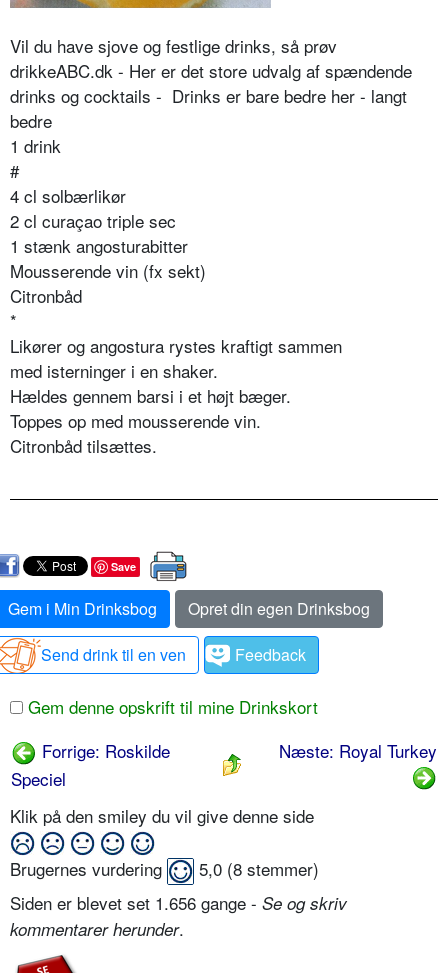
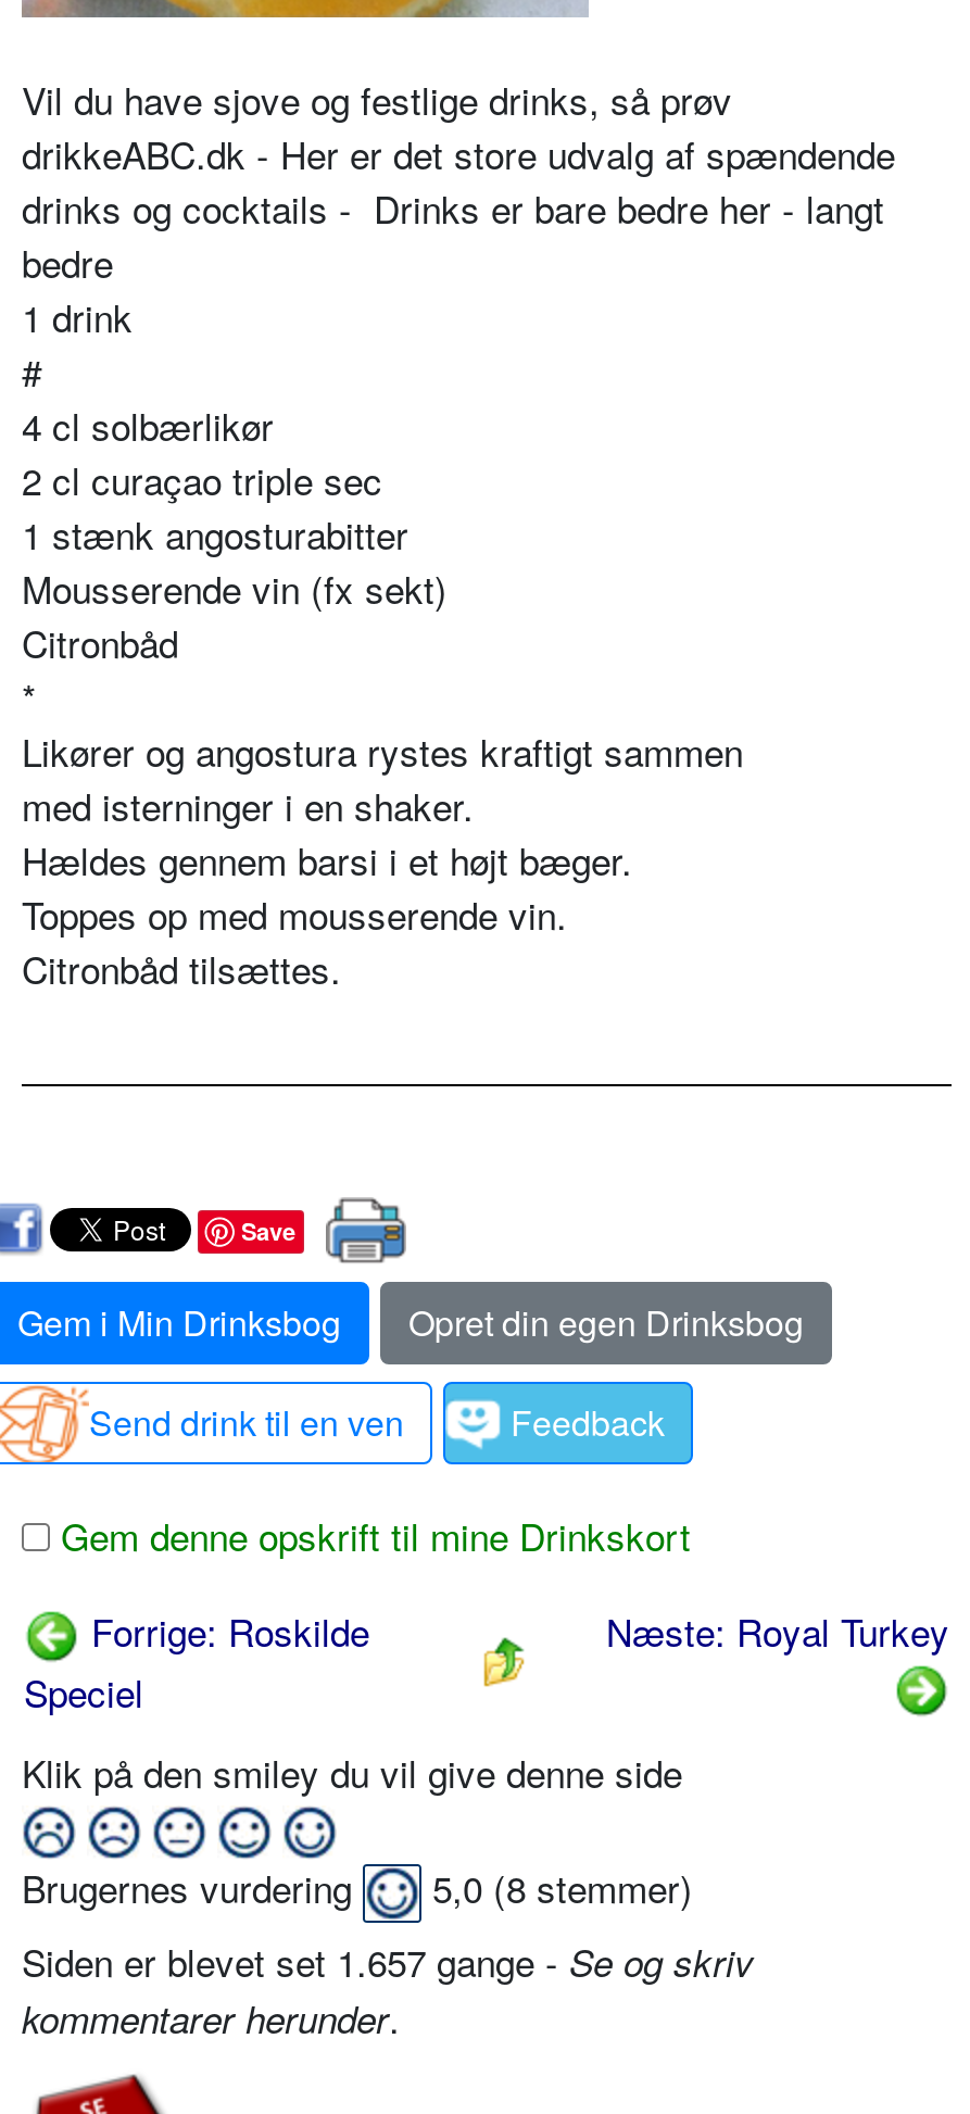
[10,890,347,915] Siden er blevet set 1.656 gange - Se og skriv -> [22,1933,754,1987] Siden er blevet set 1.657 gange - Se og skriv

